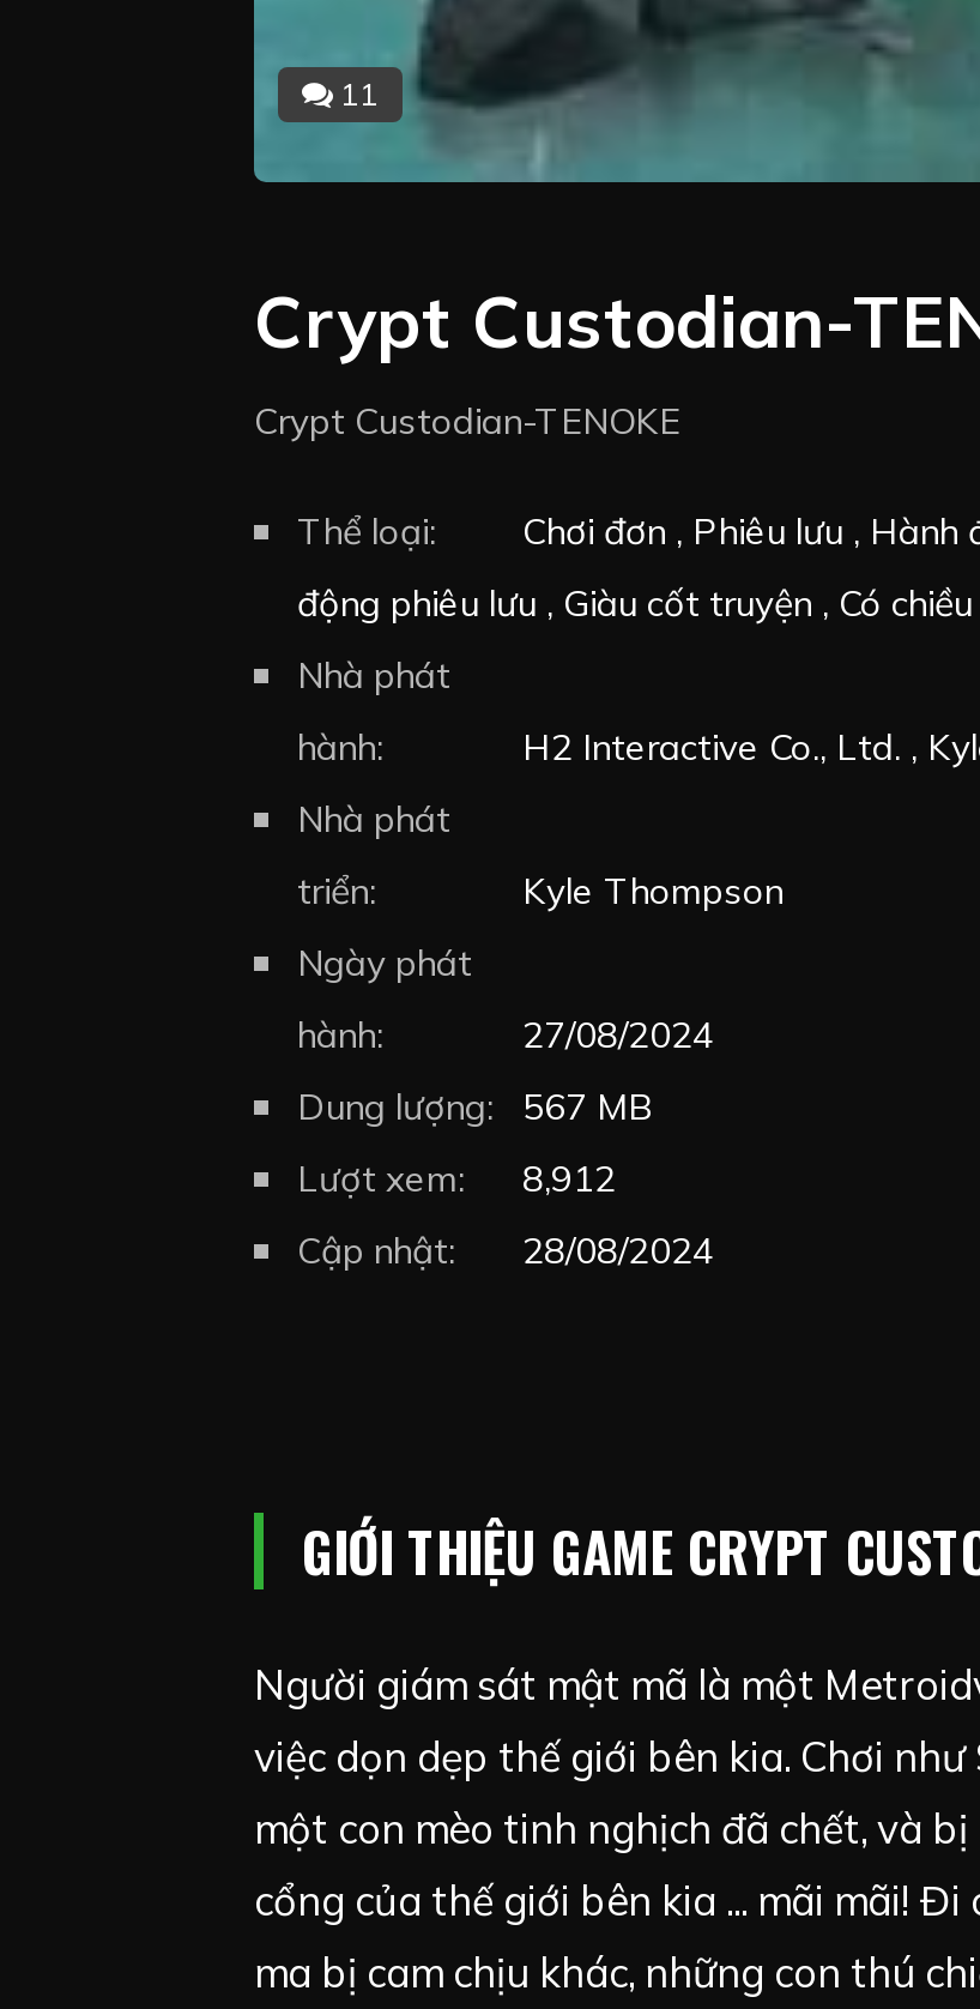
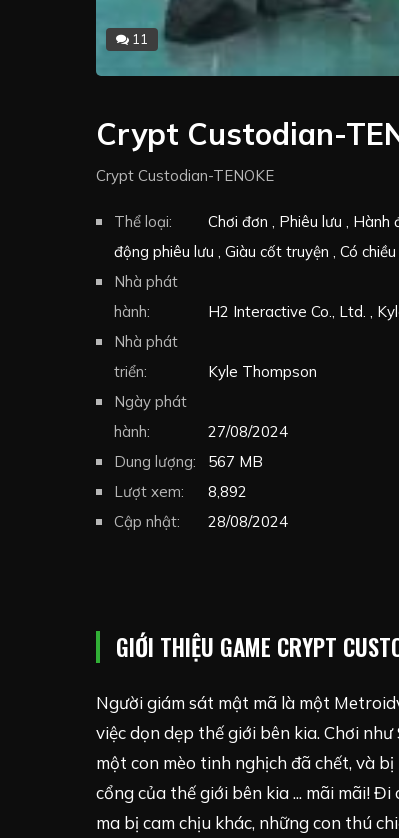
[297,1155,616,1200] Lượt xem: 8,912 -> [114,482,247,501] Lượt xem: 8,892

